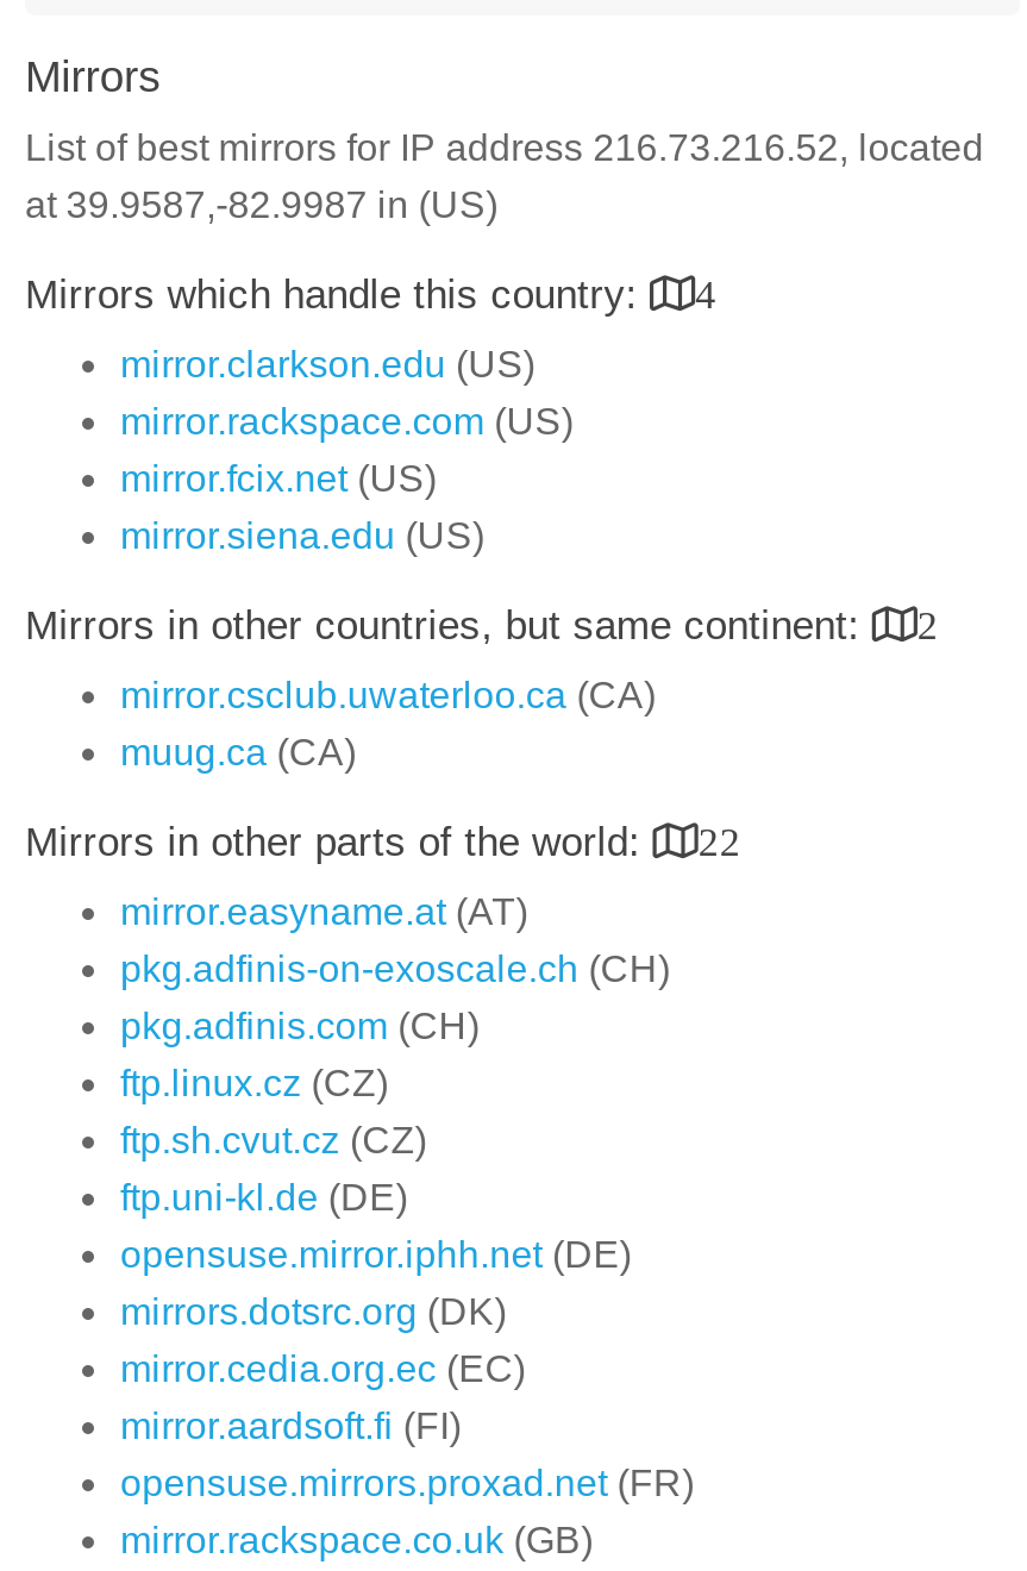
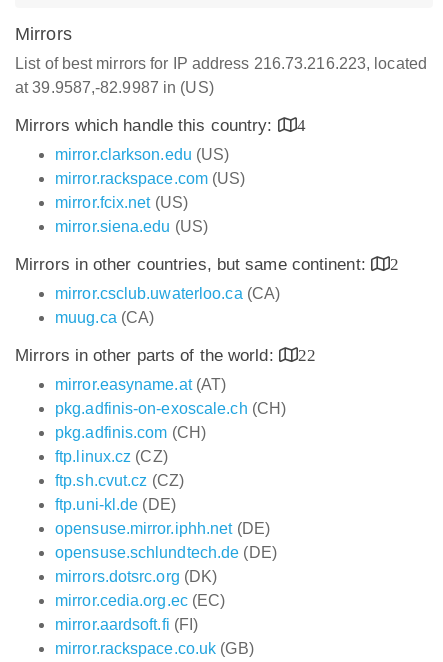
[25,127,984,168] List of best mirrors for IP address 216.73.216.52, located -> [15,55,427,72] List of best mirrors for IP address 216.73.216.223, located
none -> [55,544,277,561] opensuse.schlundtech.de (DE)
moved [120,1291,526,1446] -> [55,568,225,633]: mirrors.dotsrc.org (DK) | mirror.cedia.org.ec (EC) | mirror.aardsoft.fi (FI)
[120,1463,694,1503] opensuse.mirrors.proxad.net (FR) -> none

